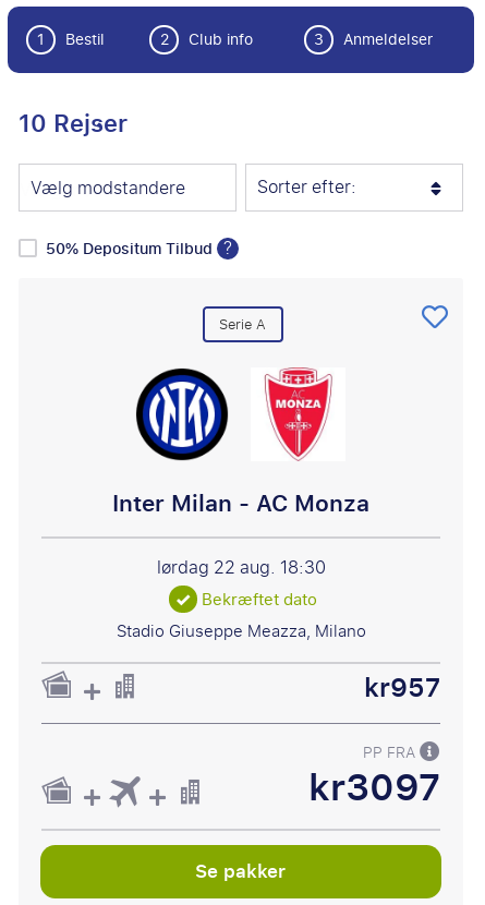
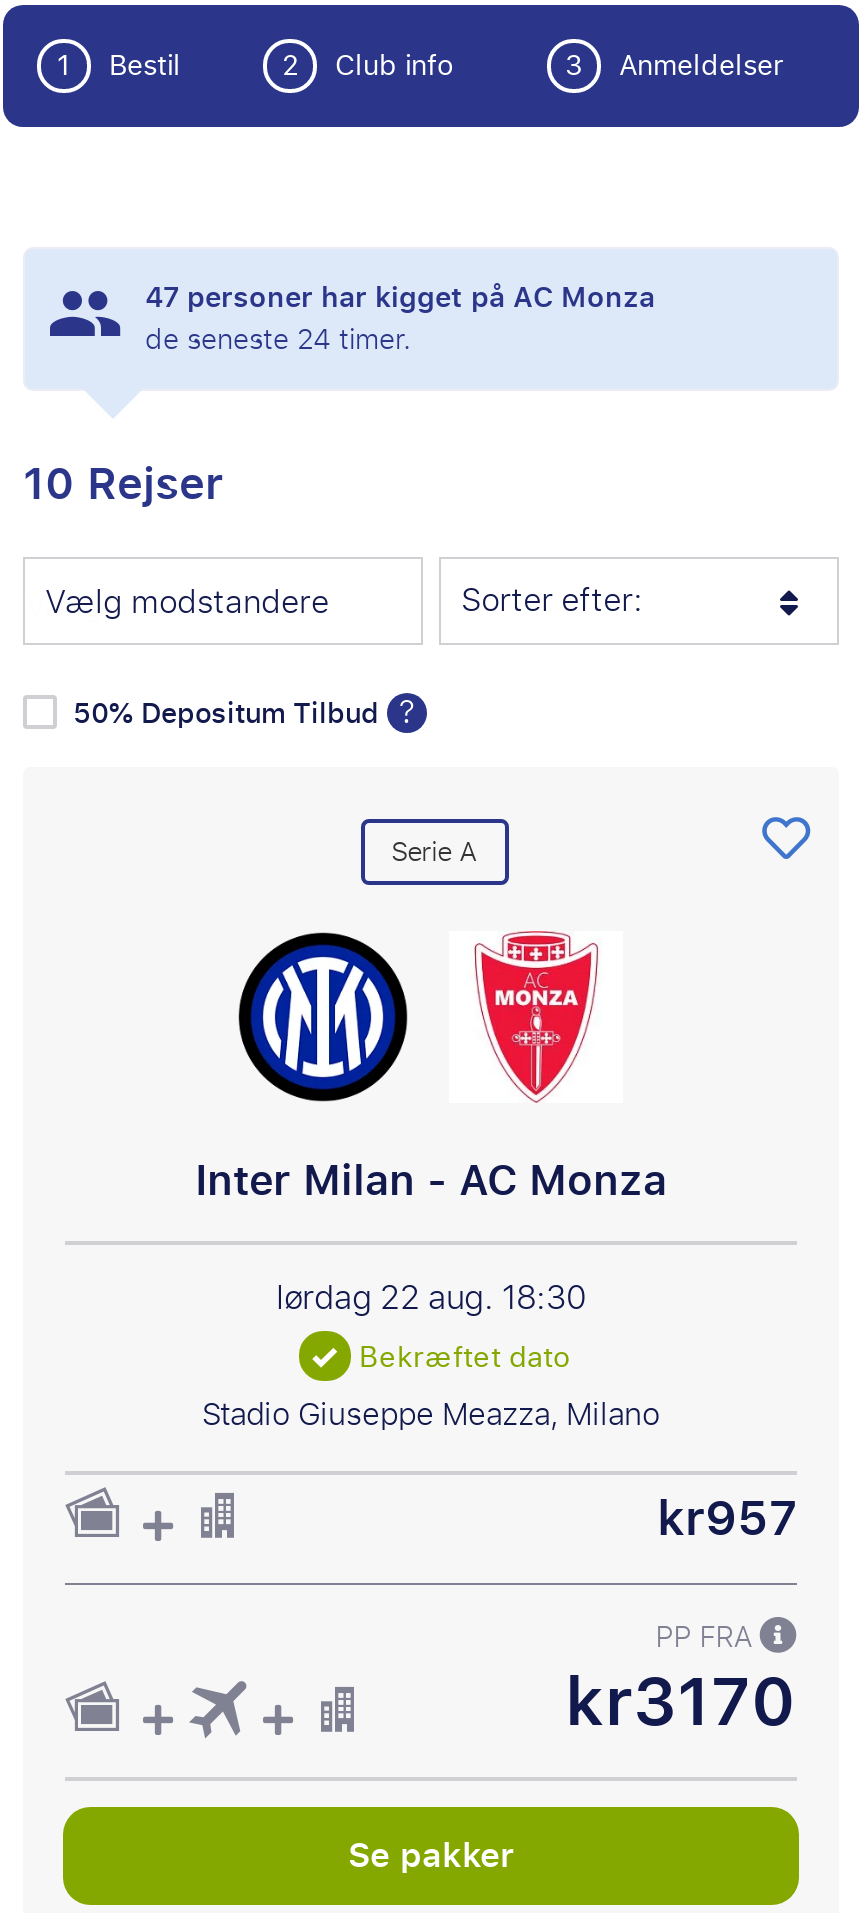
none -> [145,271,655,365] 47 personer har kigget på AC Monza | de seneste 24 timer.
[308,755,440,823] kr3097 -> [565,1642,797,1766] kr3170

